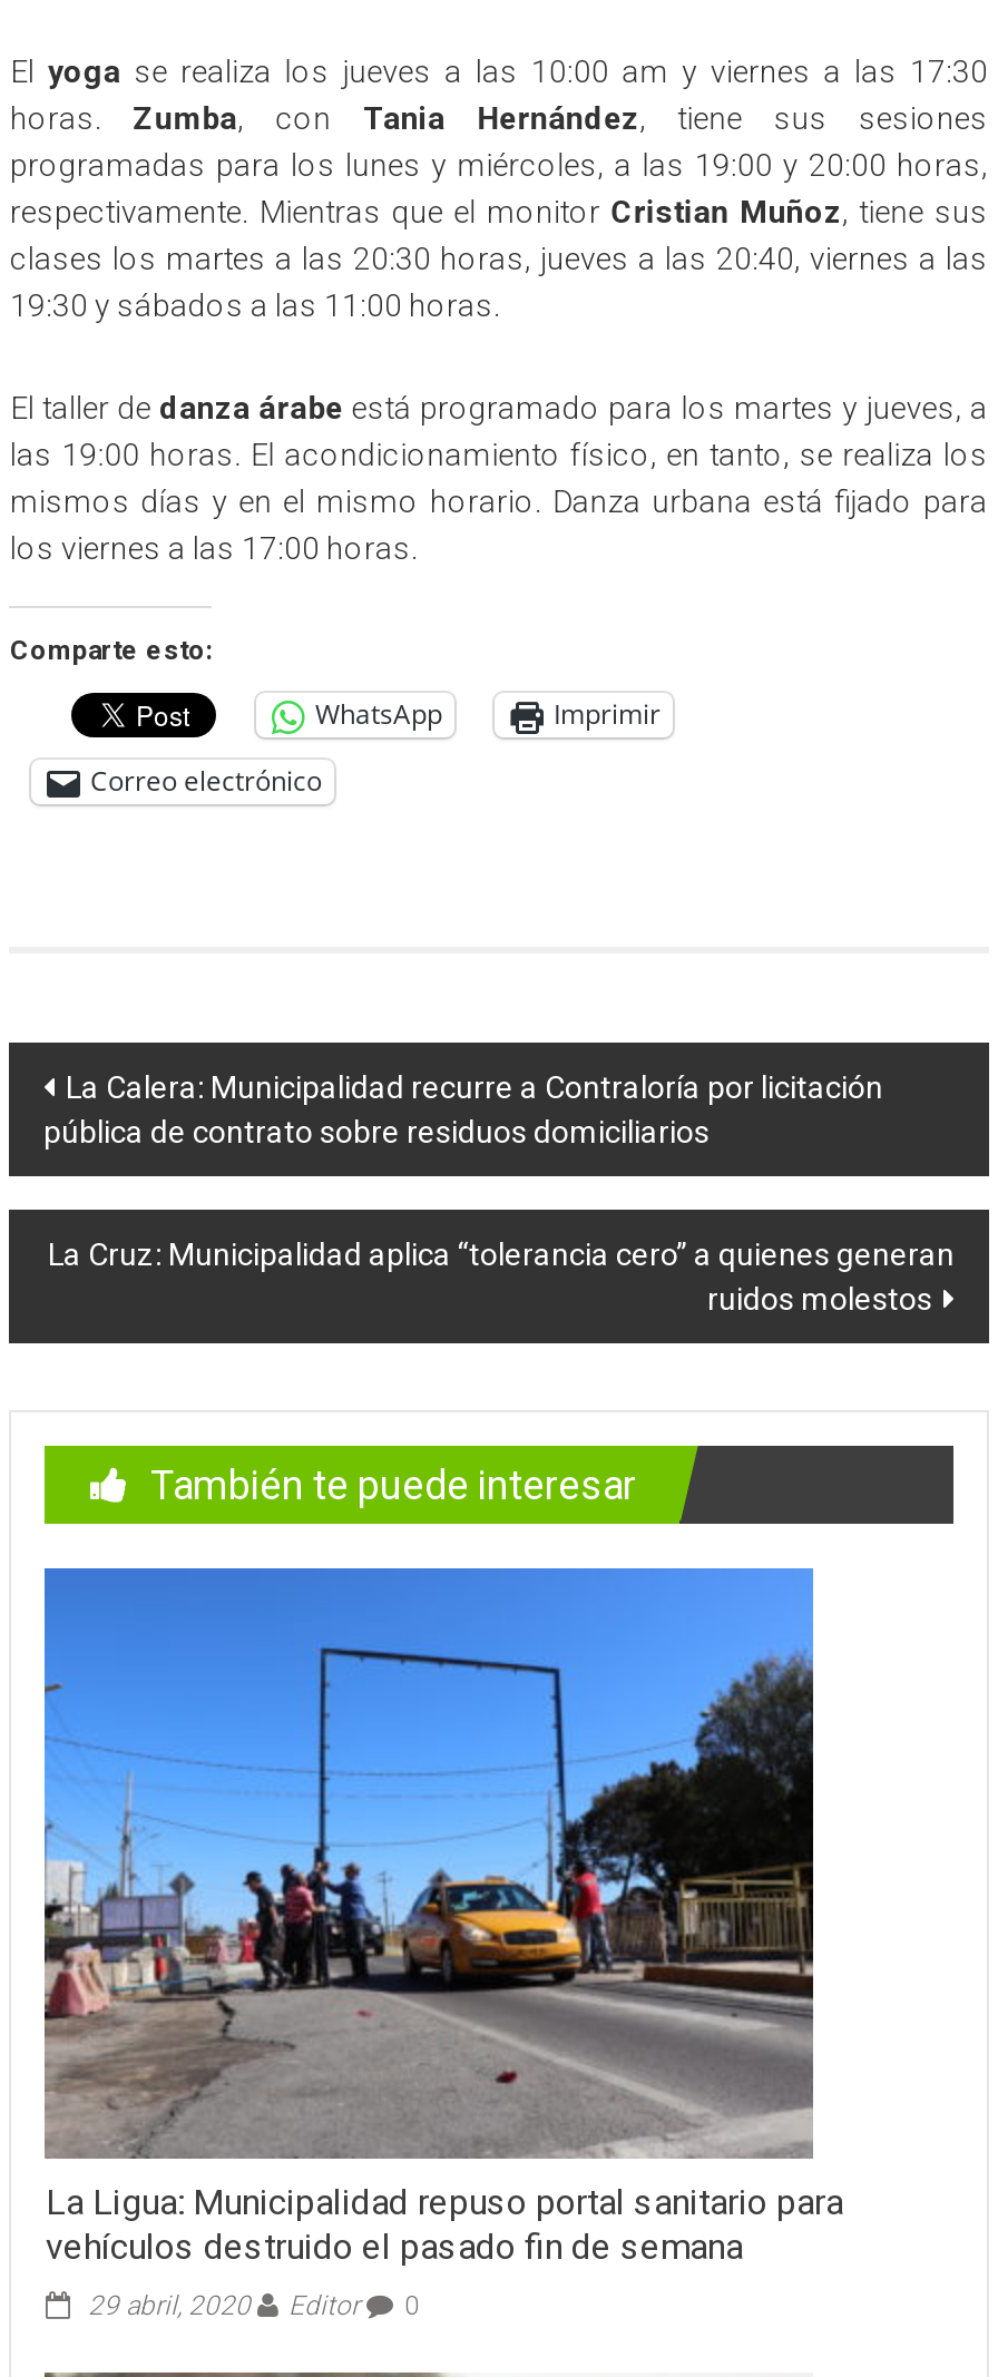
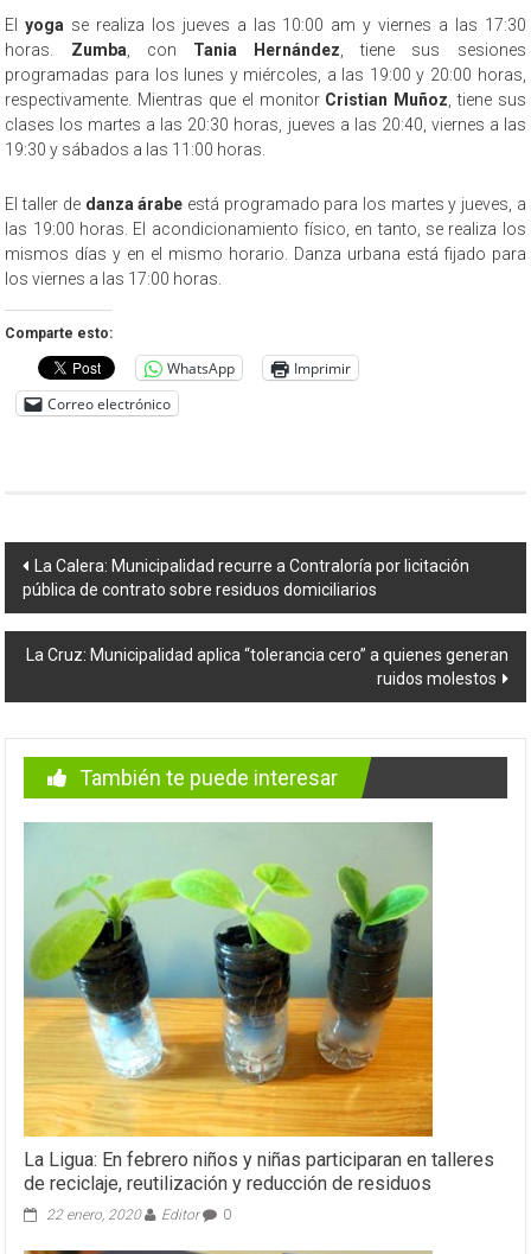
[42,1566,843,2266] [image] | La Ligua: Municipalidad repuso portal sanitario para | vehículos destruido el pasado fin de semana -> [23,821,495,1195] [image] | La Ligua: En febrero niños y niñas participaran en talleres | de reciclaje, reutilización y reducción de residuos
[88,2289,420,2320] 29 abril, 2020 Editor 0 -> [47,1207,232,1224] 22 enero, 2020 Editor 0

